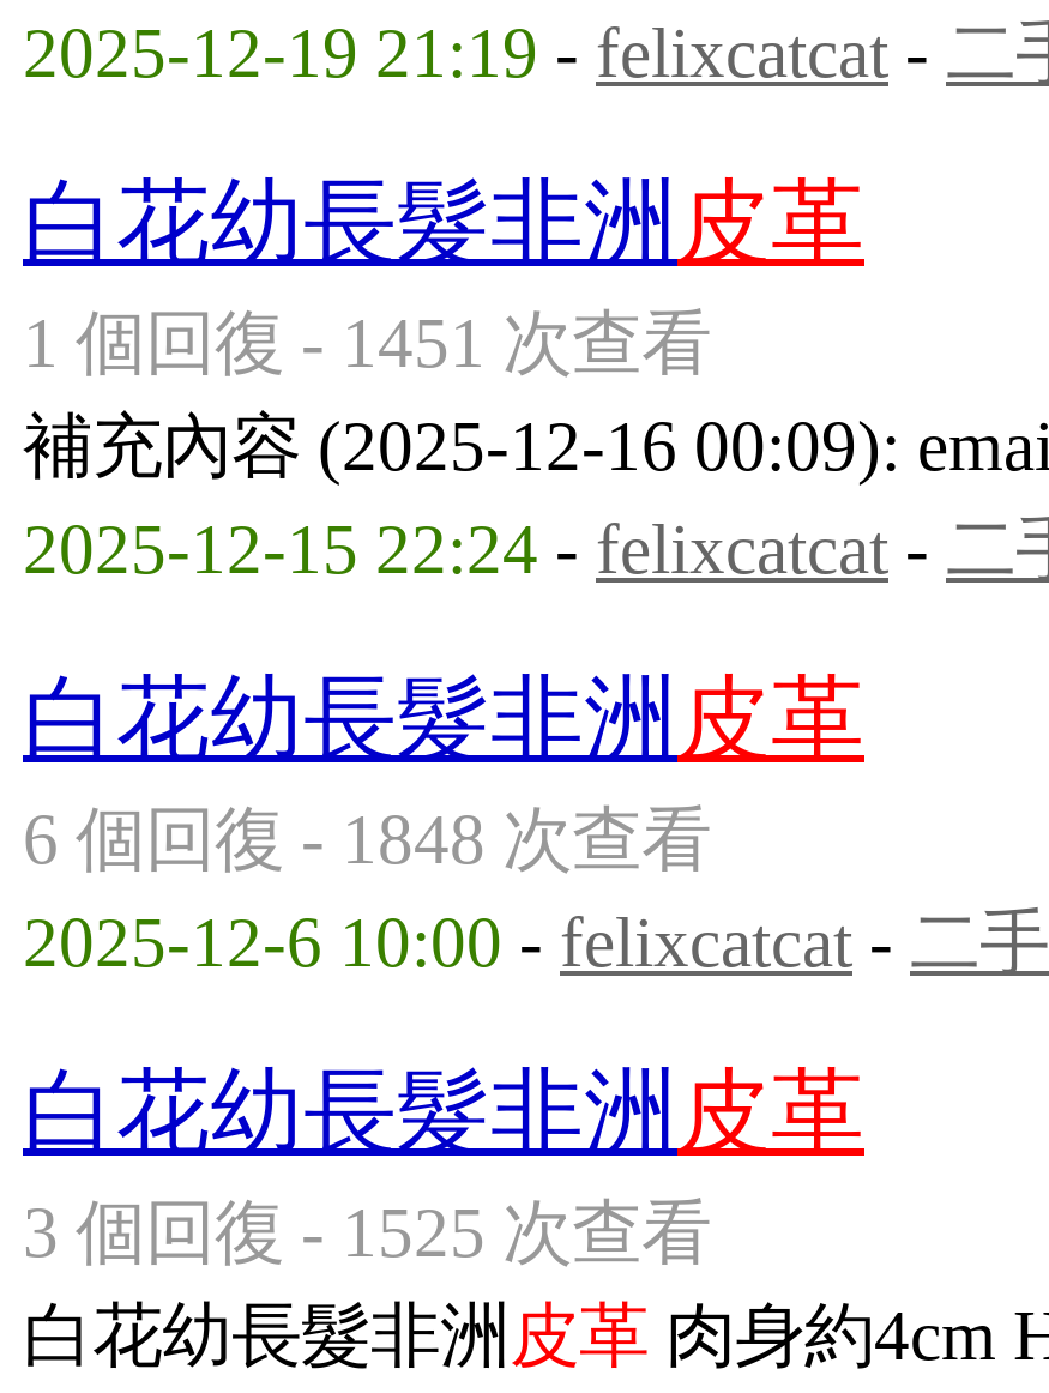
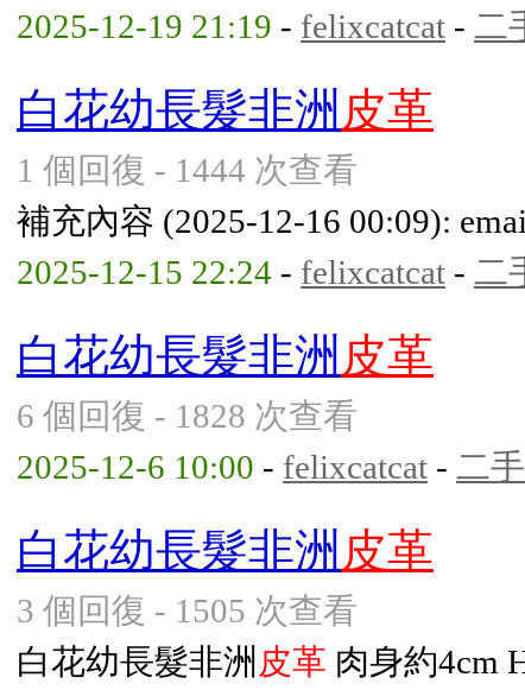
[23,304,711,381] 1 個回復 - 1451 次查看 -> [17,151,358,189] 1 個回復 - 1444 次查看
[23,801,711,878] 6 個回復 - 1848 次查看 -> [17,397,358,435] 6 個回復 - 1828 次查看
[23,1194,711,1271] 3 個回復 - 1525 次查看 -> [17,591,358,629] 3 個回復 - 1505 次查看

